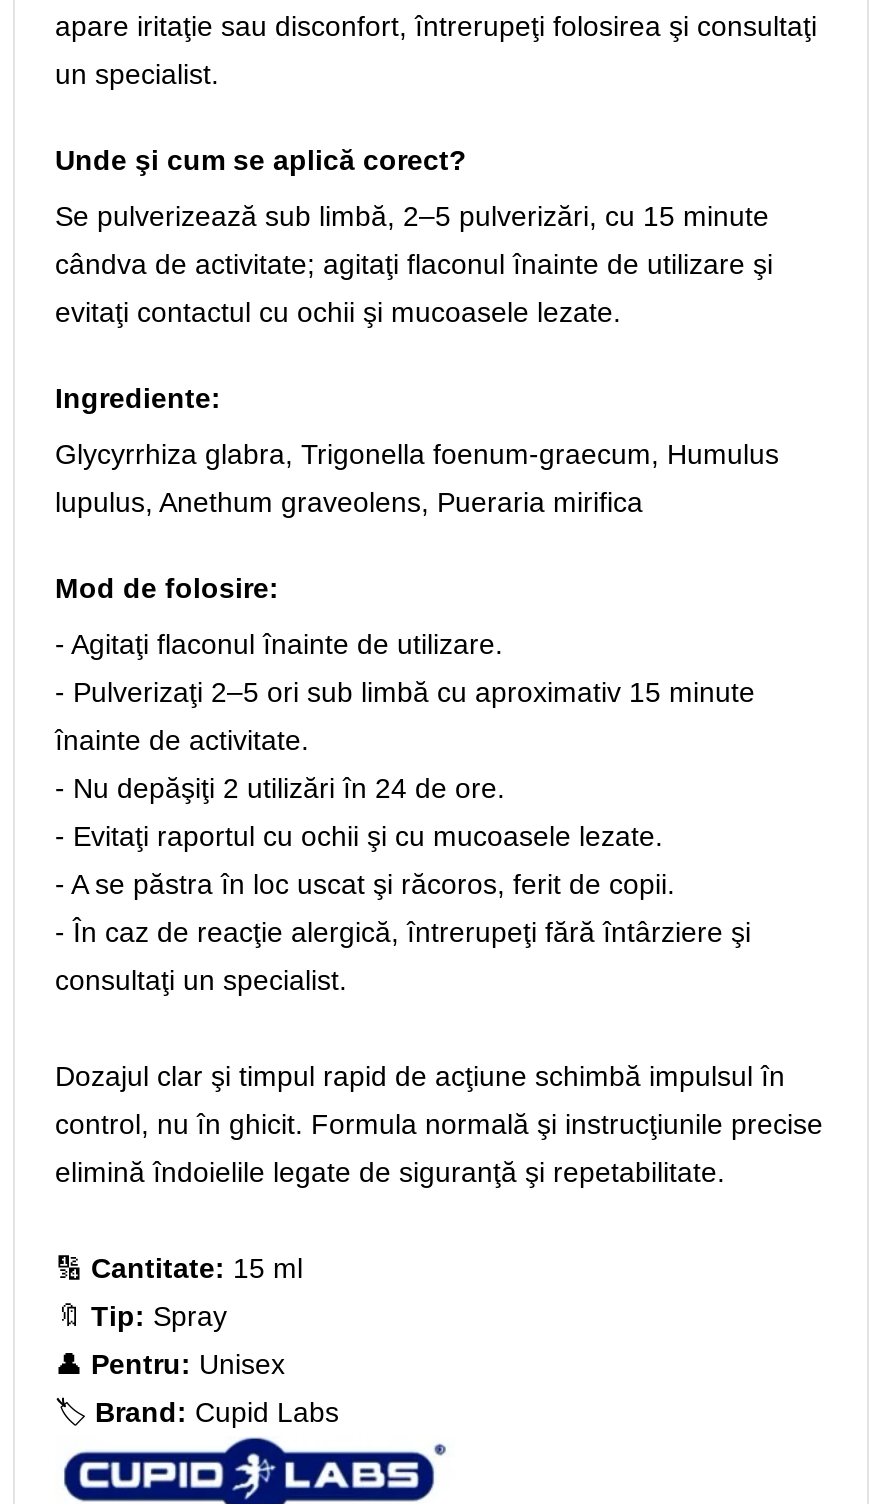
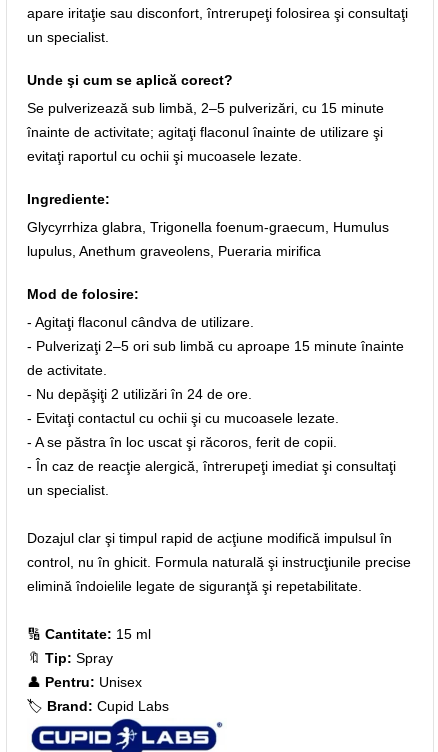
[55,248,773,280] cândva de activitate; agitaţi flaconul înainte de utilizare şi -> [27,124,383,140] înainte de activitate; agitaţi flaconul înainte de utilizare şi
[55,296,621,328] evitaţi contactul cu ochii şi mucoasele lezate. -> [27,148,302,164] evitaţi raportul cu ochii şi mucoasele lezate.
[55,628,503,660] - Agitaţi flaconul înainte de utilizare. -> [27,314,254,330] - Agitaţi flaconul cândva de utilizare.
[55,676,755,708] - Pulverizaţi 2–5 ori sub limbă cu aproximativ 15 minute -> [27,338,404,354] - Pulverizaţi 2–5 ori sub limbă cu aproape 15 minute înainte
[55,724,309,756] înainte de activitate. -> [27,362,107,378] de activitate.
[55,820,663,852] - Evitaţi raportul cu ochii şi cu mucoasele lezate. -> [27,410,339,426] - Evitaţi contactul cu ochii şi cu mucoasele lezate.
[55,916,751,948] - În caz de reacţie alergică, întrerupeţi fără întârziere şi -> [27,458,396,474] - În caz de reacţie alergică, întrerupeţi imediat şi consultaţi
[55,964,347,996] consultaţi un specialist. -> [27,482,109,498] un specialist.
[55,1060,785,1092] Dozajul clar şi timpul rapid de acţiune schimbă impulsul în -> [27,530,392,546] Dozajul clar şi timpul rapid de acţiune modifică impulsul în
[55,1108,823,1140] control, nu în ghicit. Formula normală şi instrucţiunile precise -> [27,554,411,570] control, nu în ghicit. Formula naturală şi instrucţiunile precise

